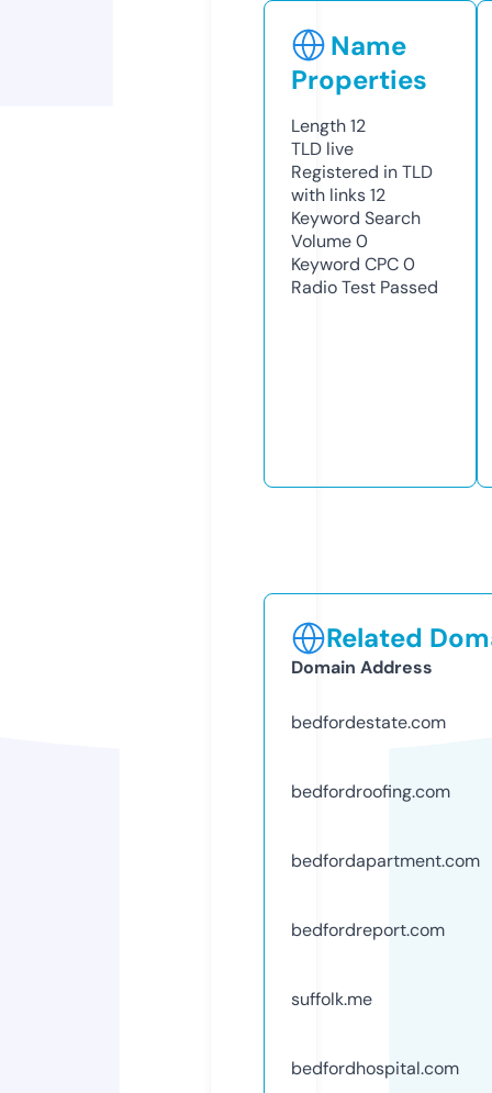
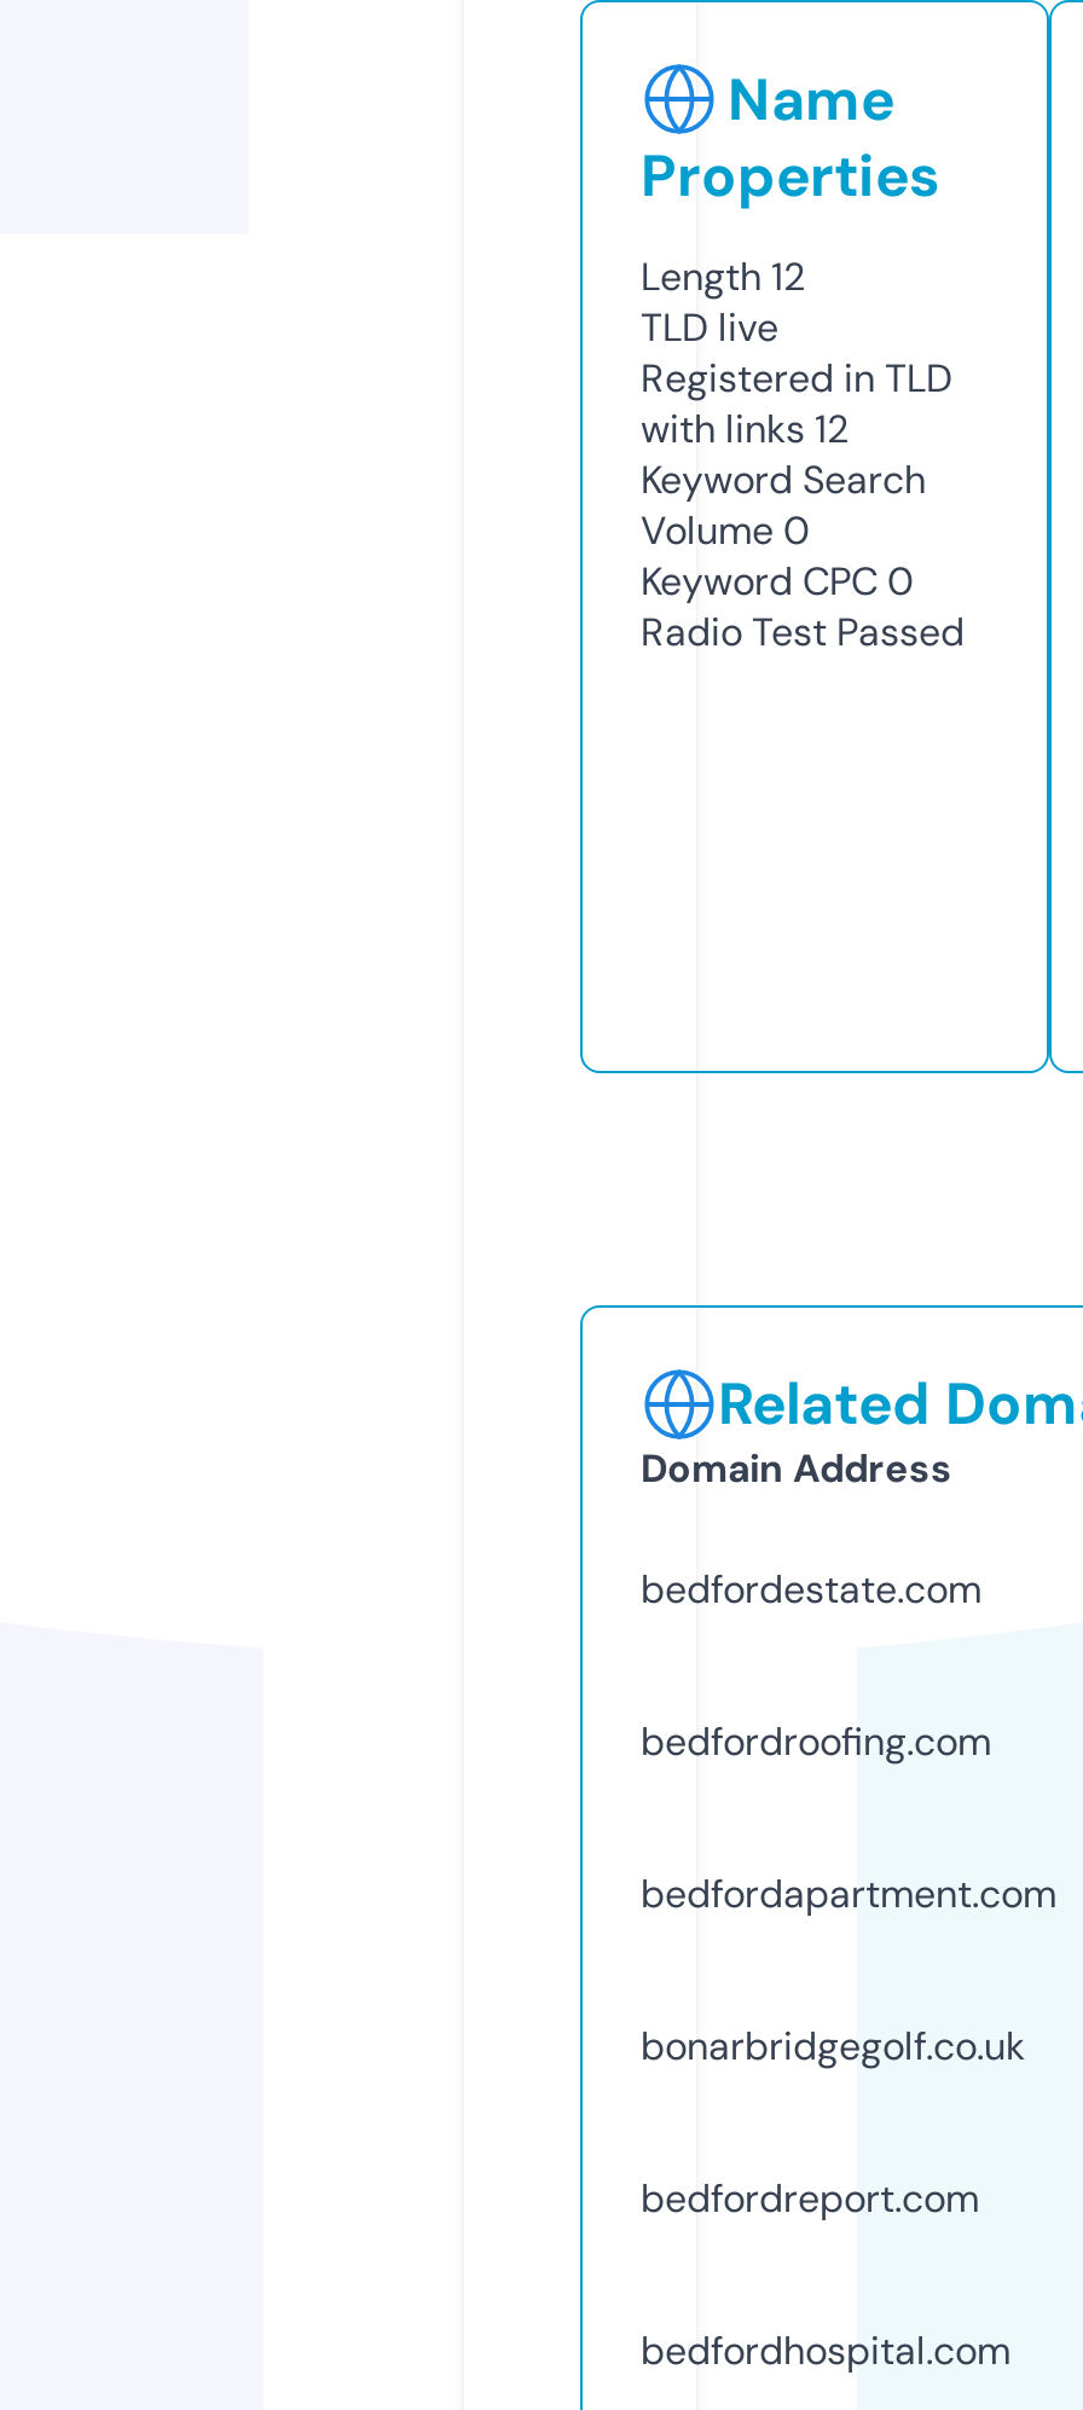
none -> [641,2020,1025,2071] bonarbridgegolf.co.uk
moved [291,918,445,941] -> [641,2173,979,2223]: bedfordreport.com
[291,987,372,1010] suffolk.me -> none

